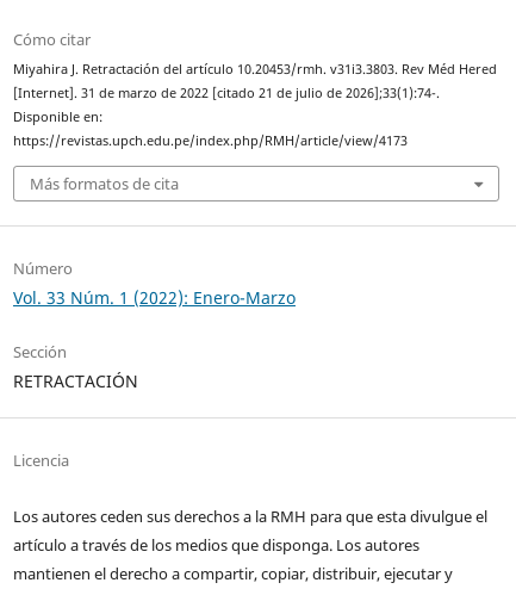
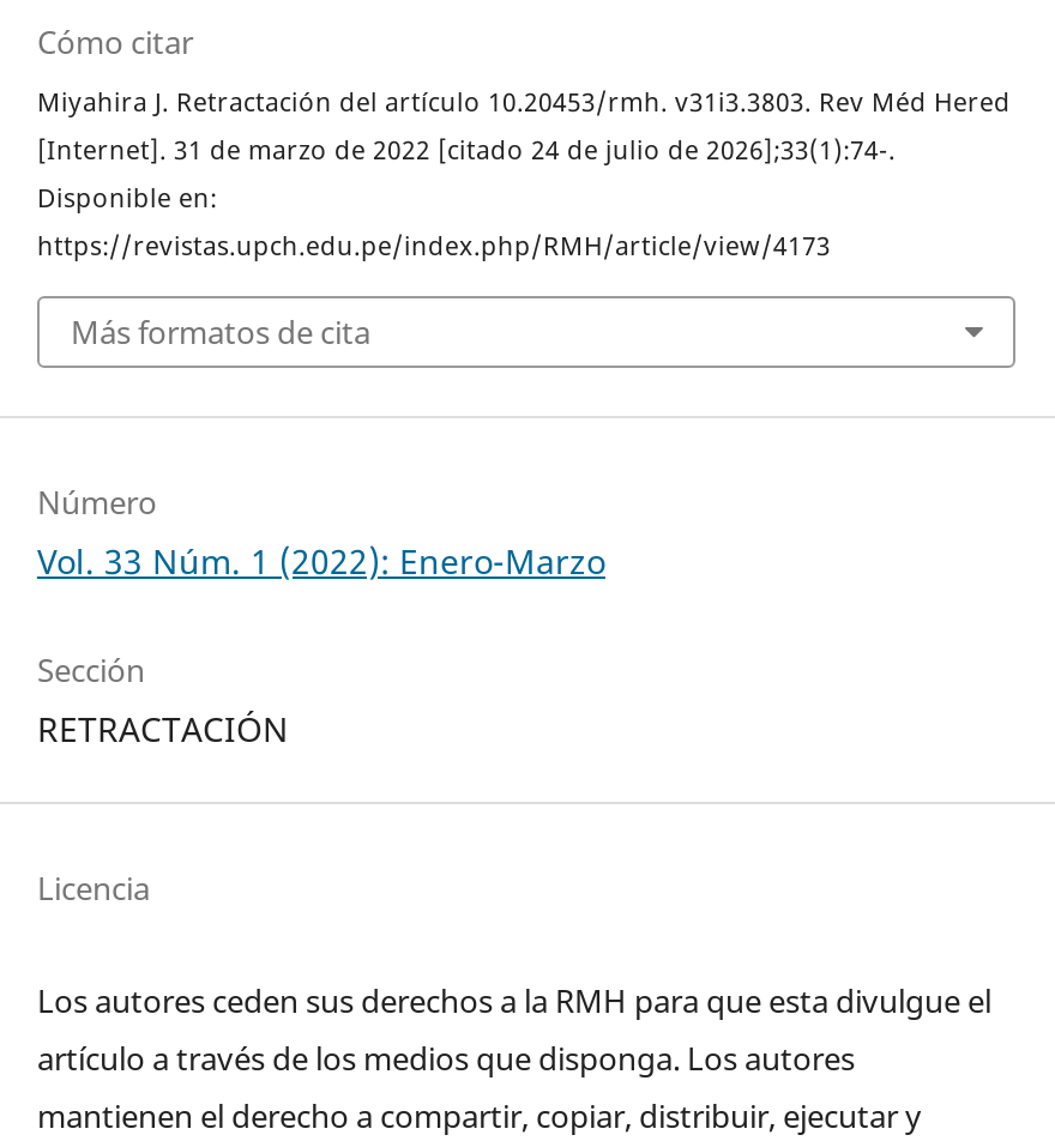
[13,85,440,101] [Internet]. 31 de marzo de 2022 [citado 21 de julio de 2026];33(1):74-. -> [37,133,896,167] [Internet]. 31 de marzo de 2022 [citado 24 de julio de 2026];33(1):74-.

